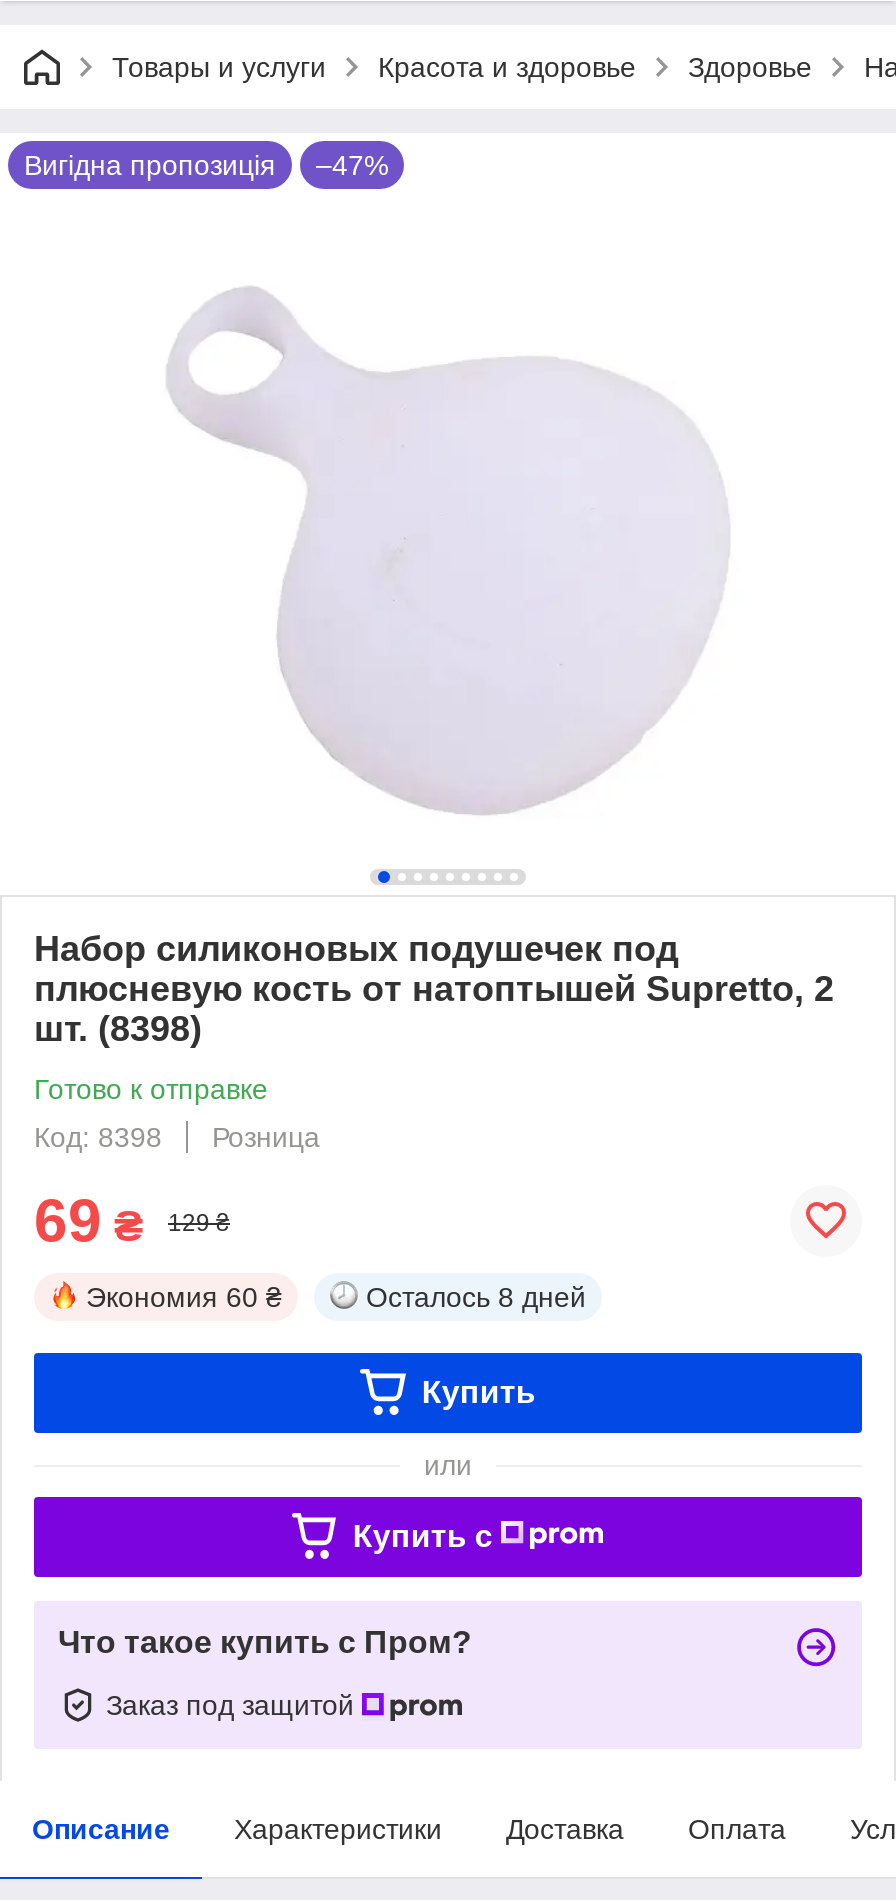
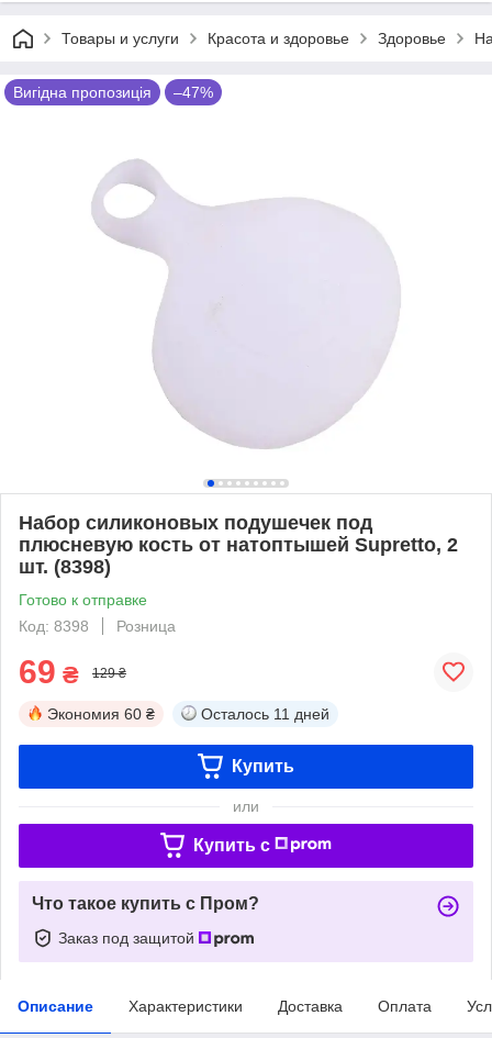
[366,1281,586,1313] Осталось 8 дней -> [201,705,329,723] Осталось 11 дней

